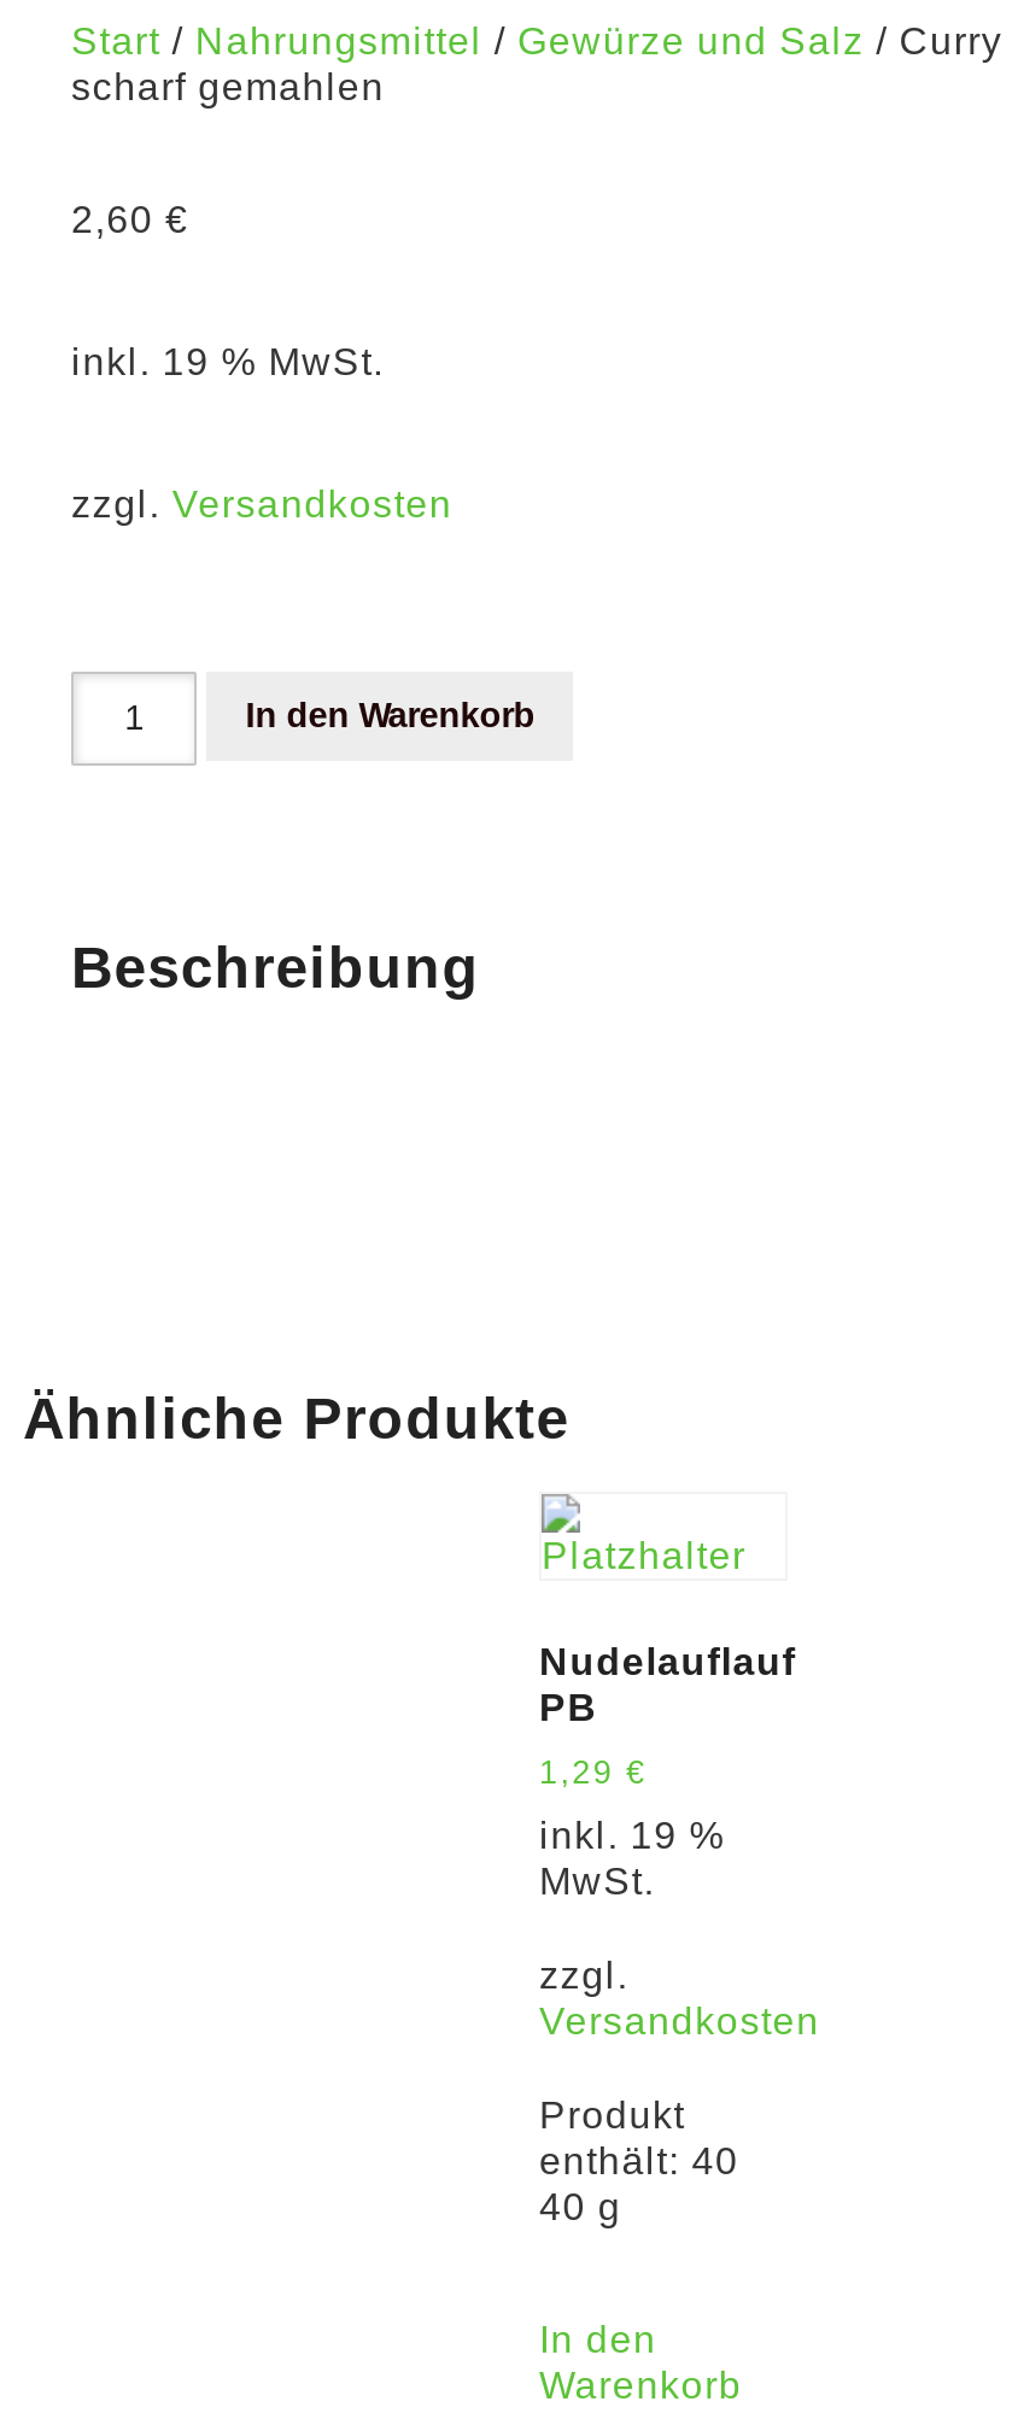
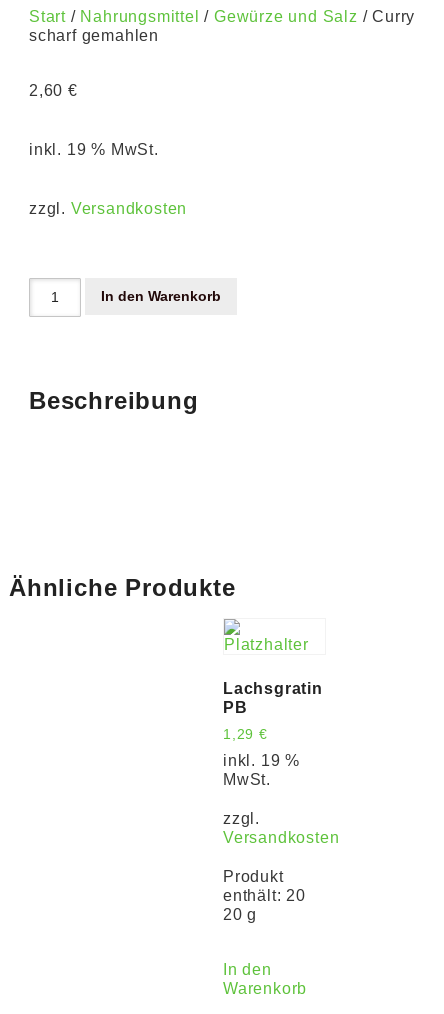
[539,1642,796,1683] Nudelauflauf -> [223,680,323,697] Lachsgratin
[539,2141,739,2182] enthält: 40 -> [223,887,306,904] enthält: 20
[539,2186,622,2227] 40 g -> [223,906,257,923] 20 g

